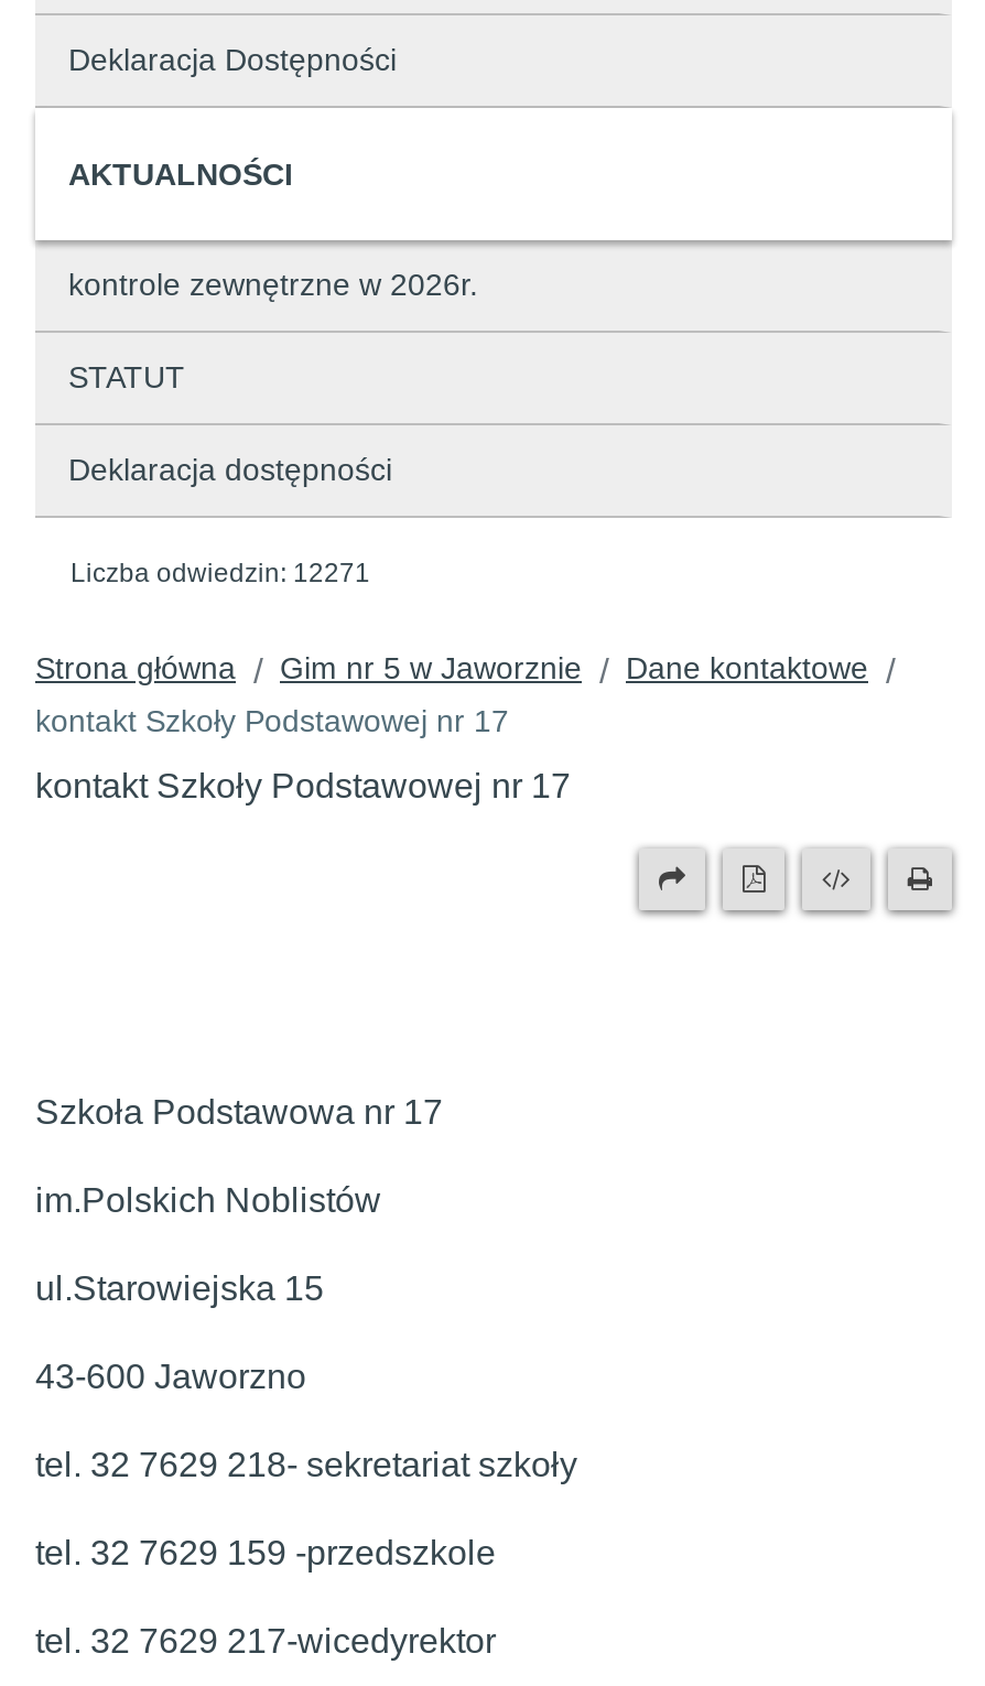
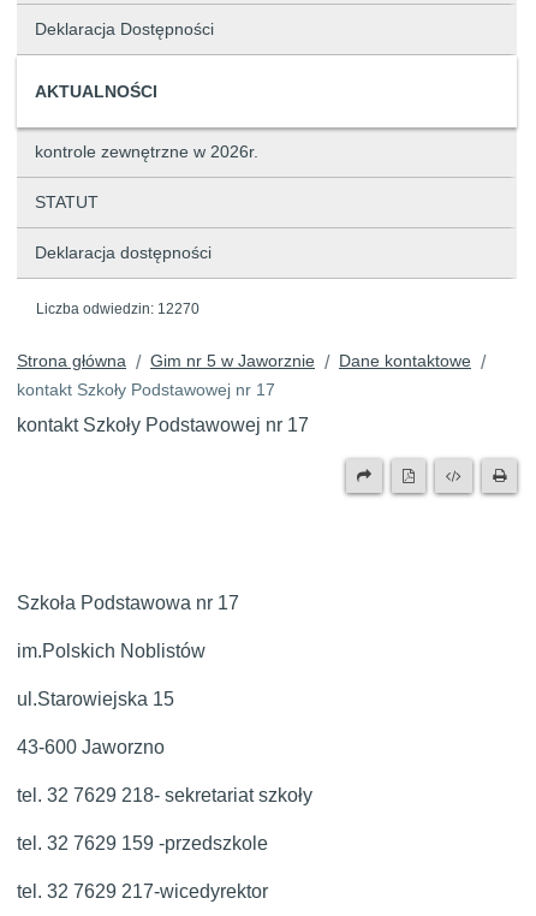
[71,558,370,588] Liczba odwiedzin: 12271 -> [36,301,199,317] Liczba odwiedzin: 12270

